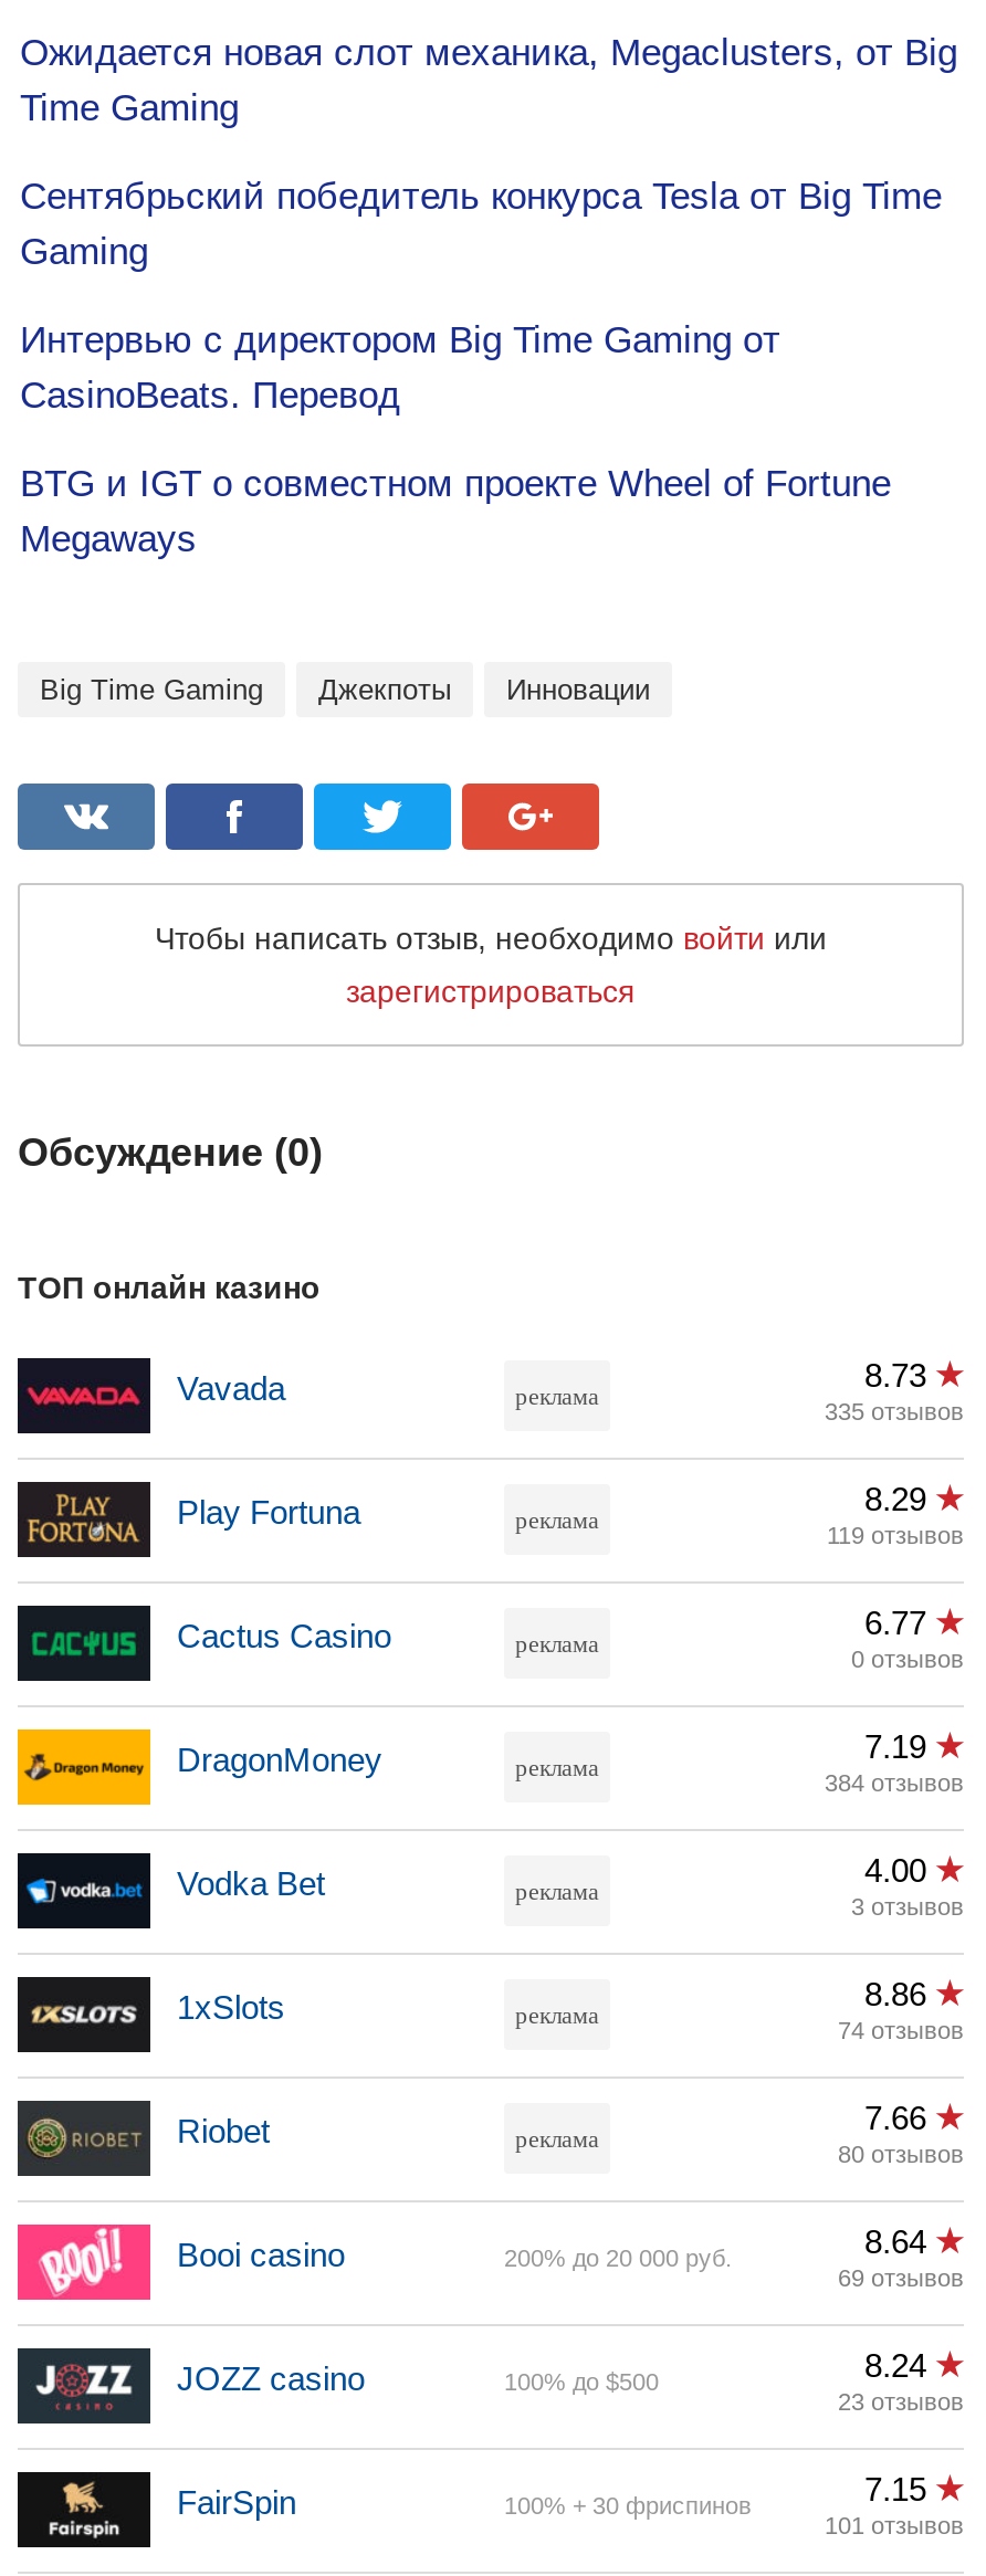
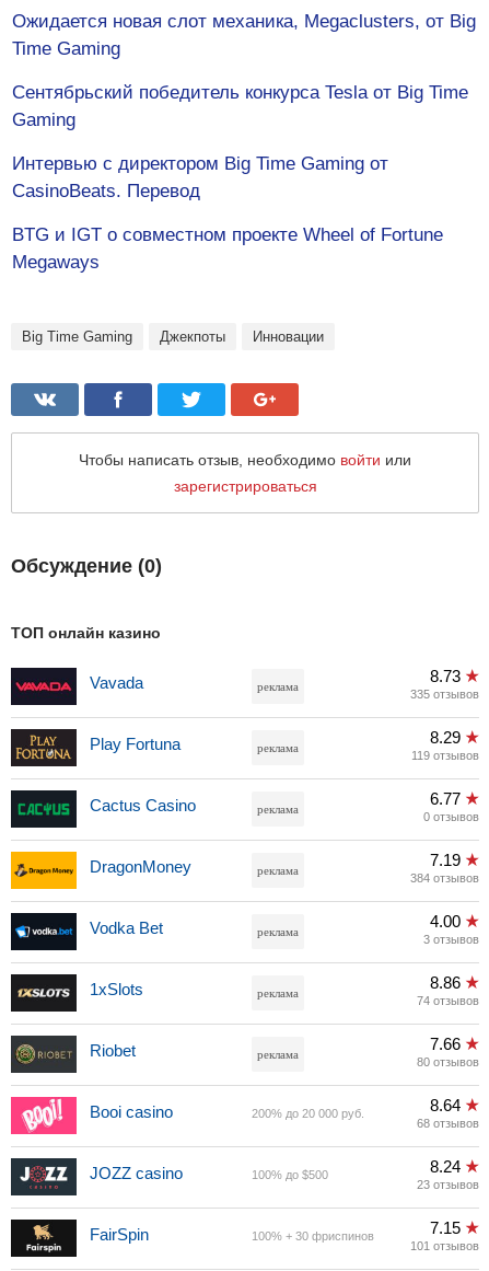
[838,2264,964,2290] 69 отзывов -> [417,1116,479,1130] 68 отзывов

